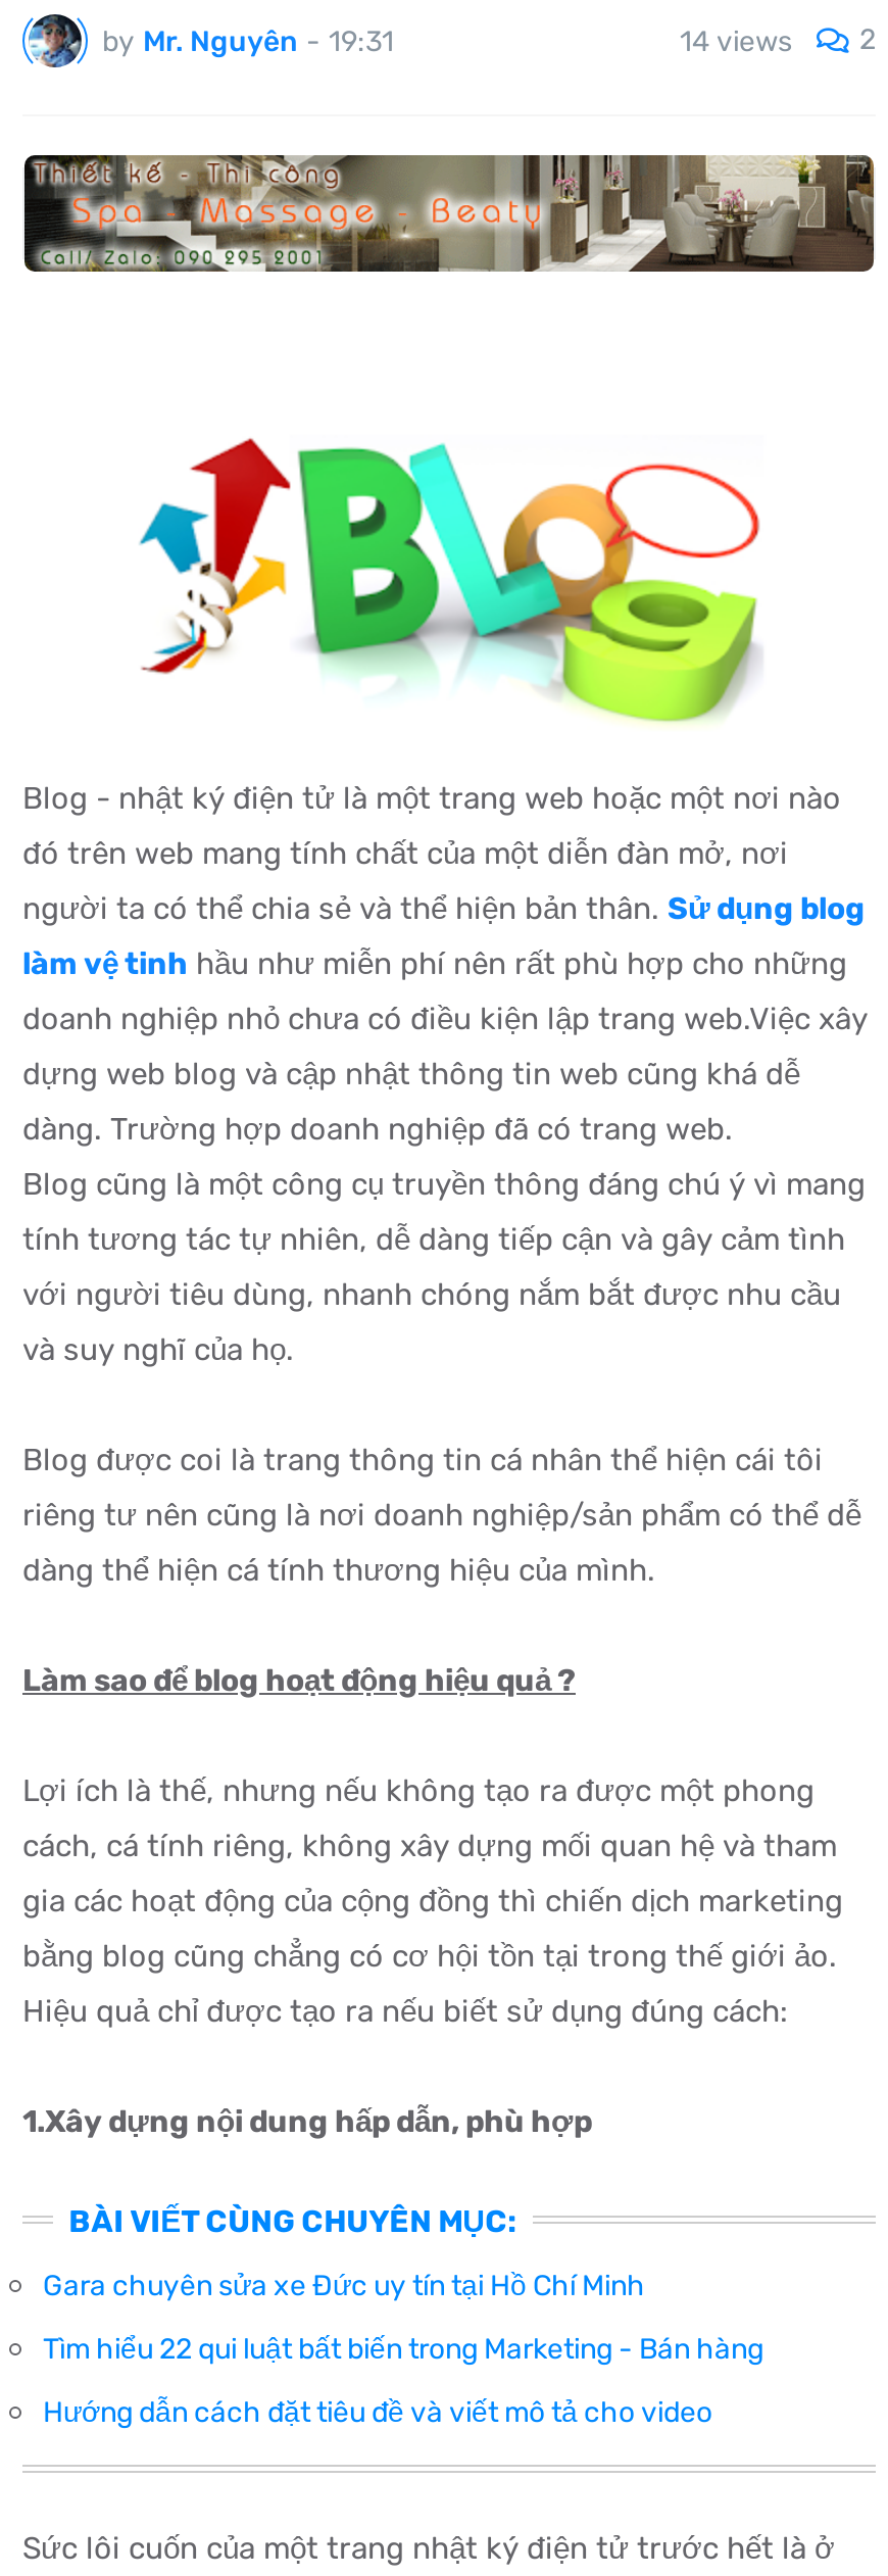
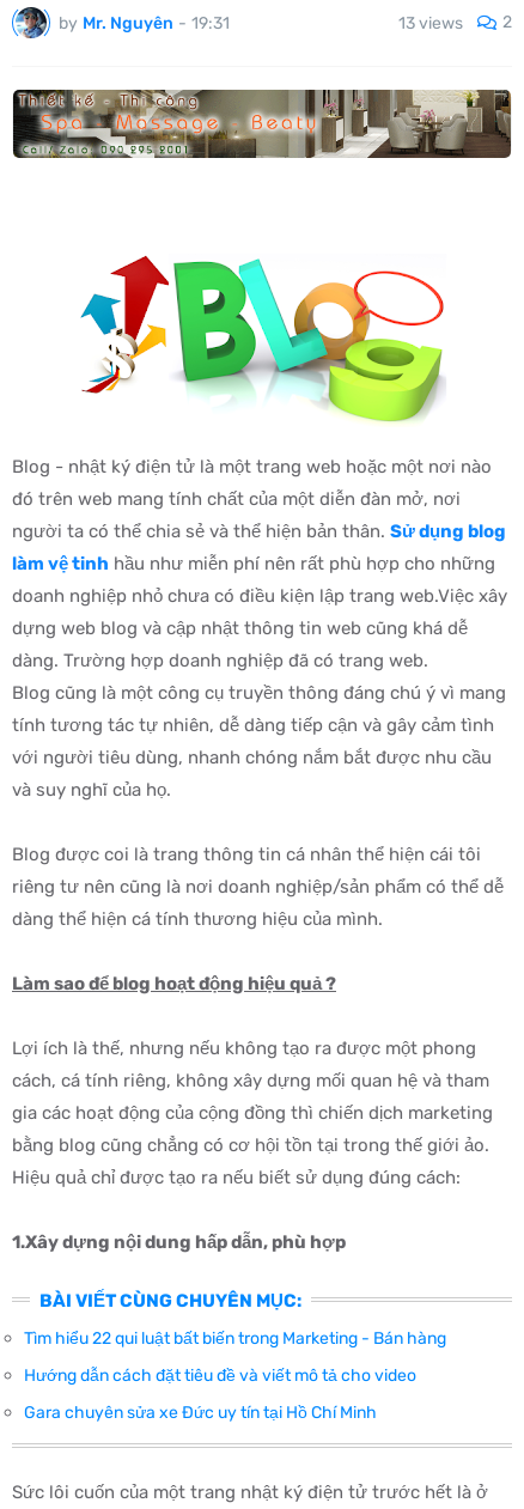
[680,23,876,58] 14 views 2 -> [398,12,512,33] 13 views 2
moved [43,2269,645,2303] -> [24,1402,377,1423]: Gara chuyên sửa xe Đức uy tín tại Hồ Chí Minh
moved [43,2332,763,2430] -> [24,1328,446,1386]: Tìm hiểu 22 qui luật bất biến trong Marketing - Bán hàng | Hướng dẫn cách đặt tiêu đề và viết mô tả cho video

